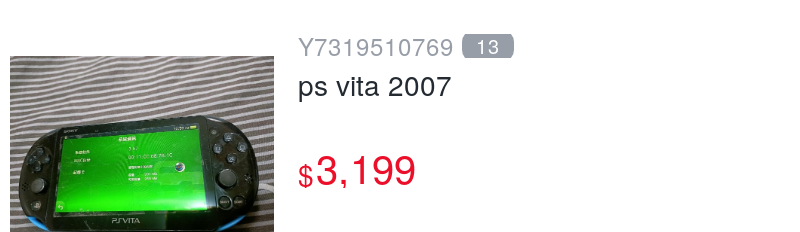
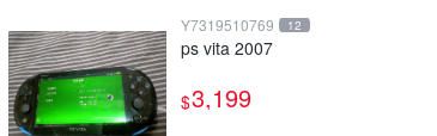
[298,28,500,62] Y7319510769 13 -> [181,15,302,35] Y7319510769 12

